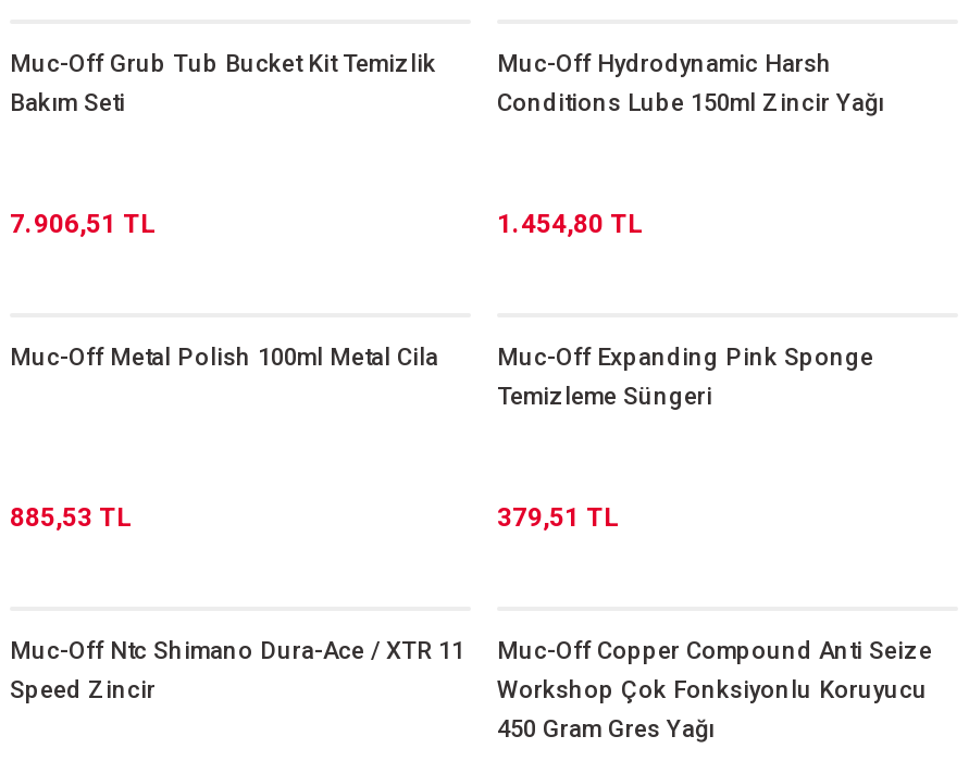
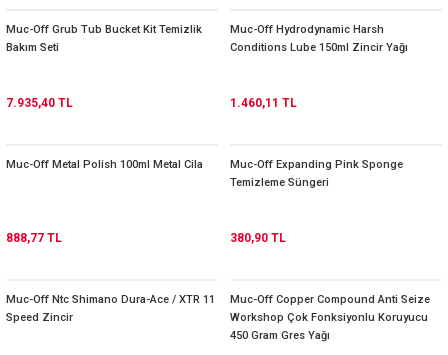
[10,209,156,239] 7.906,51 TL -> [6,96,73,110] 7.935,40 TL
[497,209,643,239] 1.454,80 TL -> [230,96,297,110] 1.460,11 TL
[10,502,132,533] 885,53 TL -> [6,231,62,245] 888,77 TL
[497,502,619,533] 379,51 TL -> [230,231,286,245] 380,90 TL

